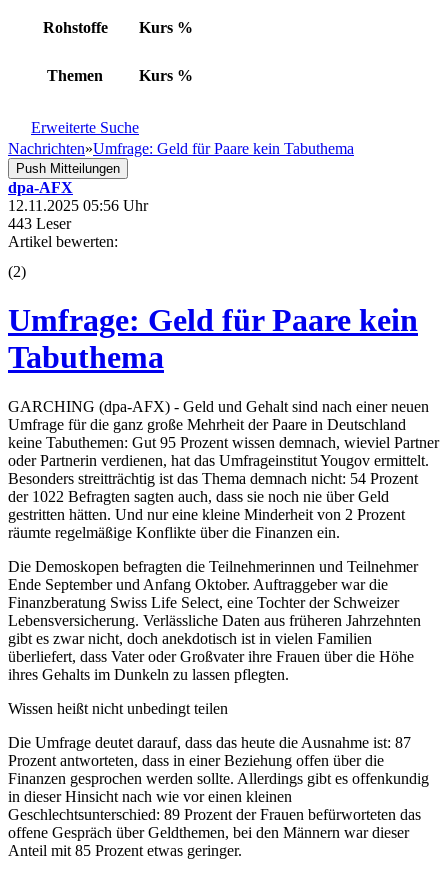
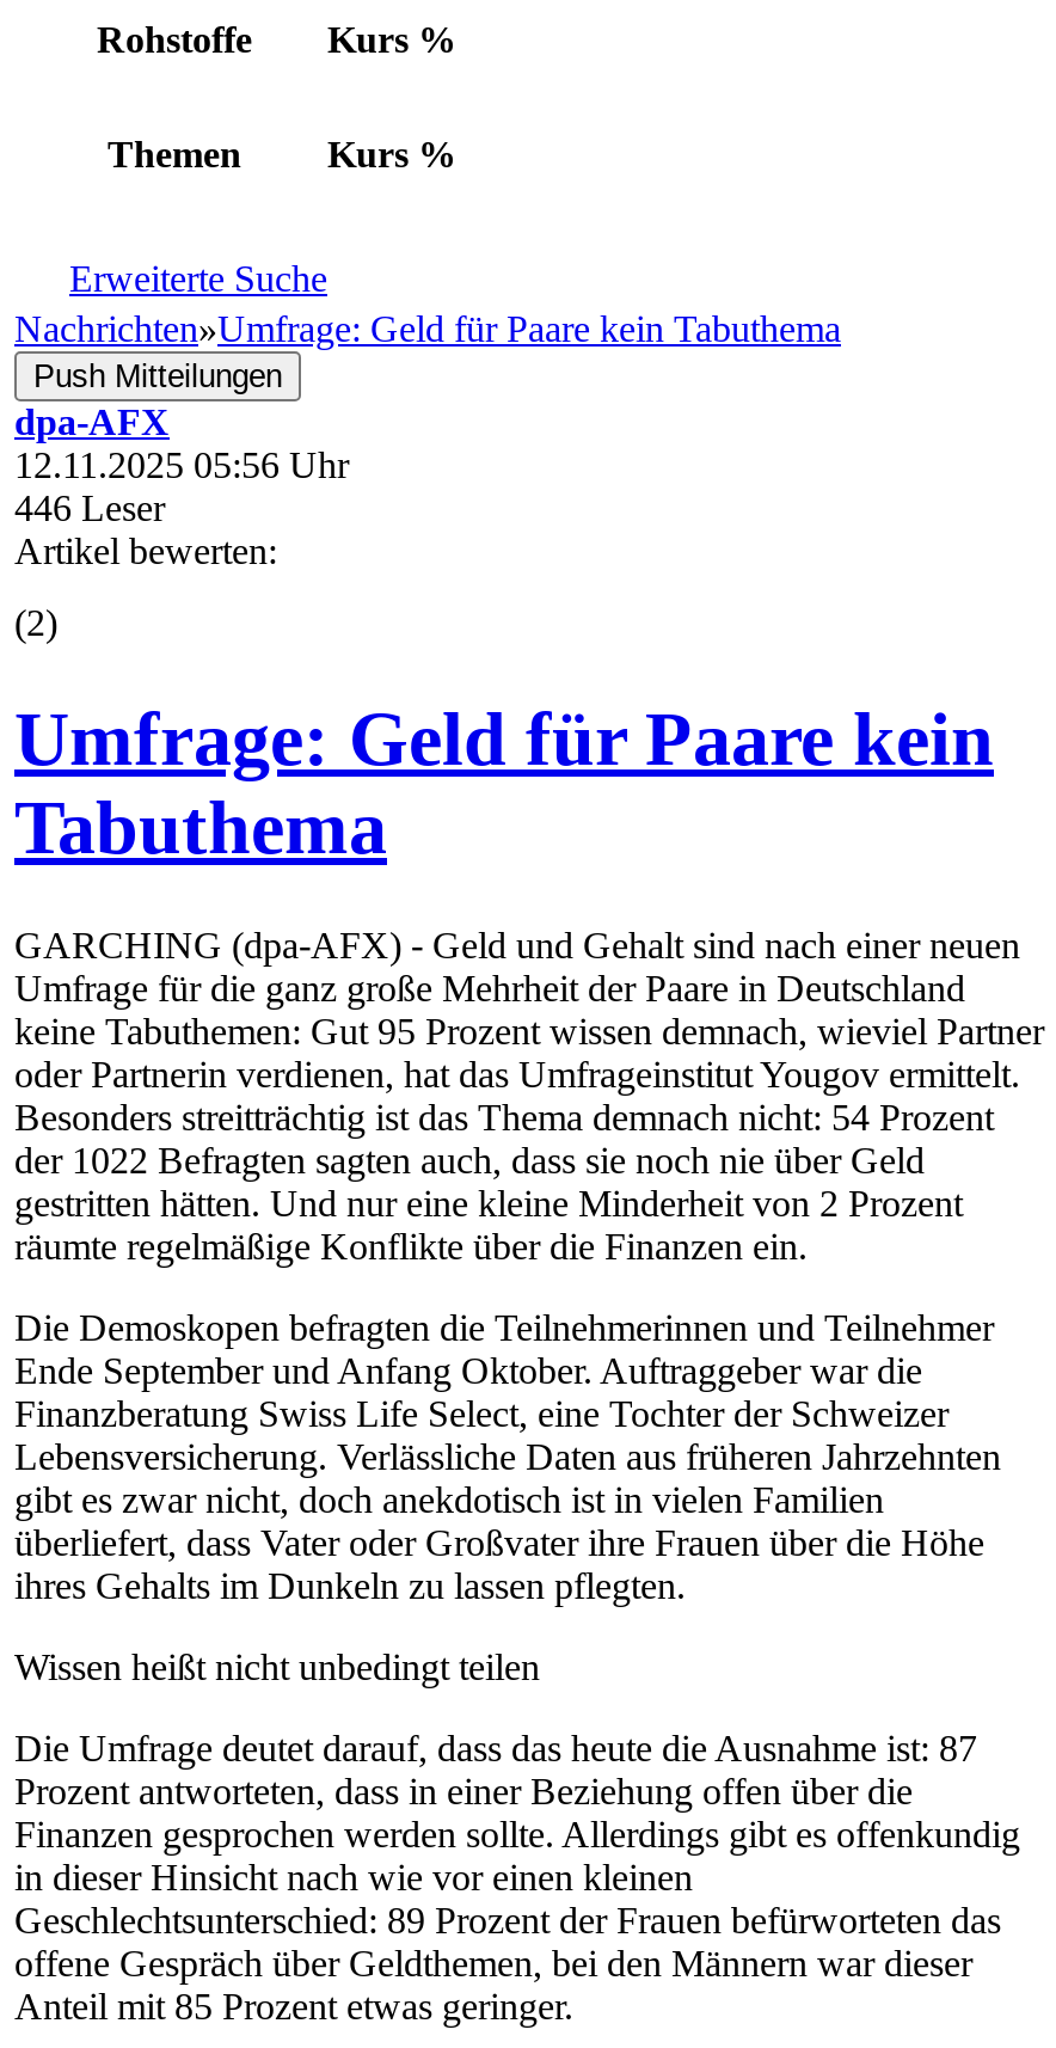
[8,215,71,232] 443 Leser -> [14,488,165,528] 446 Leser

